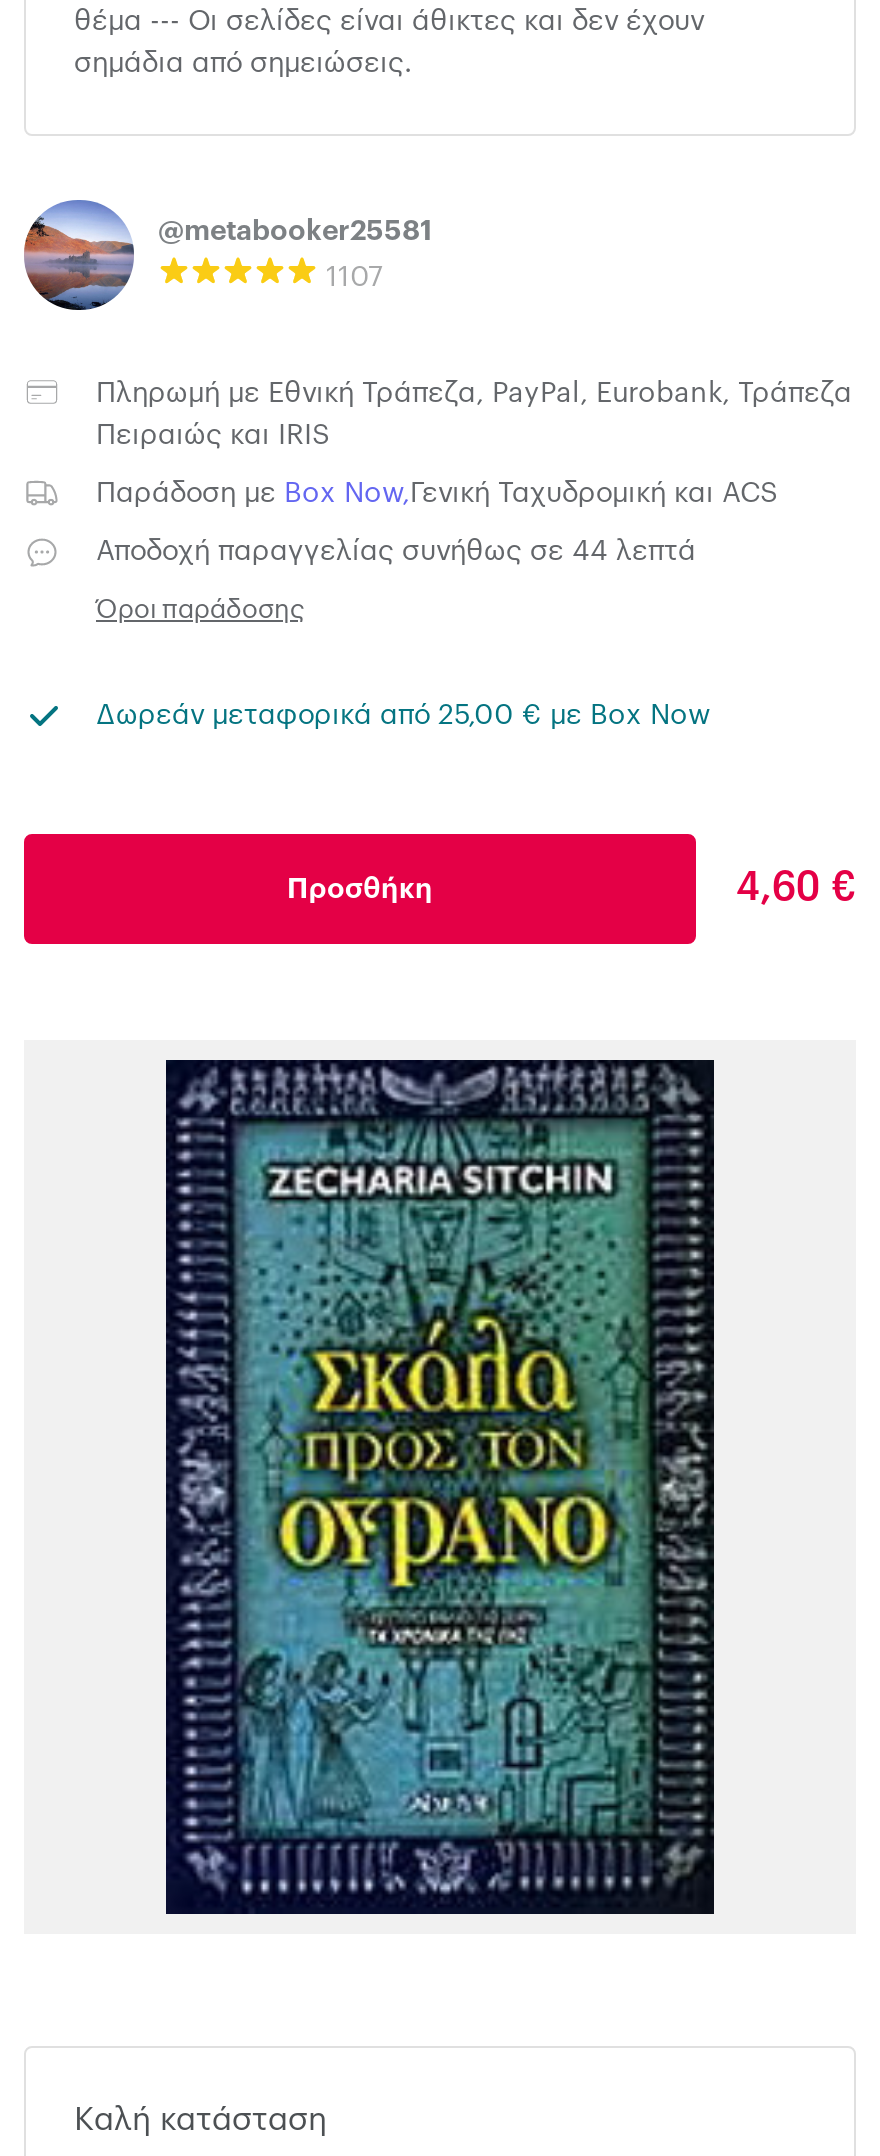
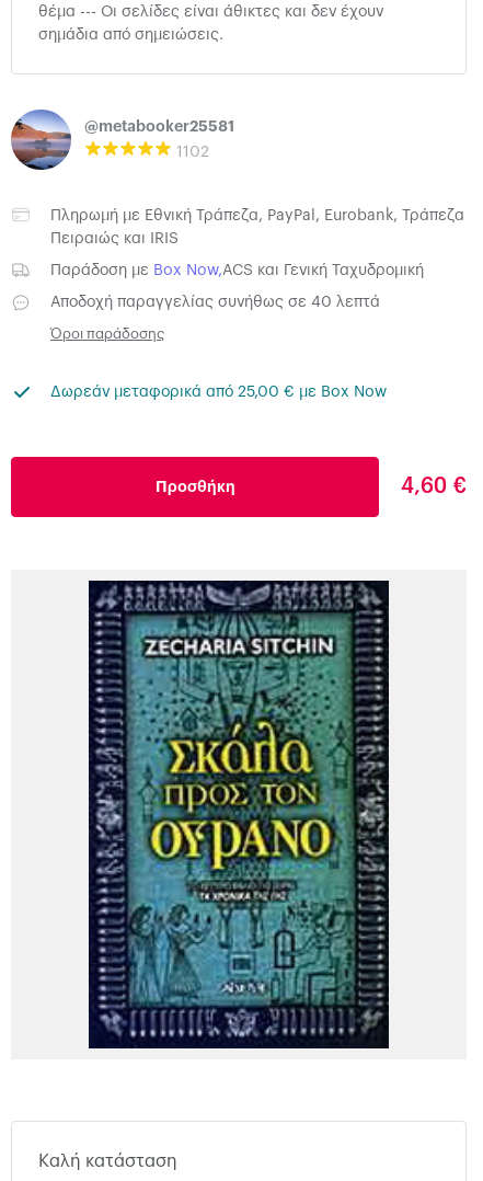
[326,264,384,292] 1107 -> [176,144,209,160] 1102
[96,480,778,508] Παράδοση με Box Now,Γενική Ταχυδρομική και ACS -> [50,263,424,278] Παράδοση με Box Now,ACS και Γενική Ταχυδρομική
[96,538,696,566] Αποδοχή παραγγελίας συνήθως σε 44 λεπτά -> [50,294,380,310] Αποδοχή παραγγελίας συνήθως σε 40 λεπτά

